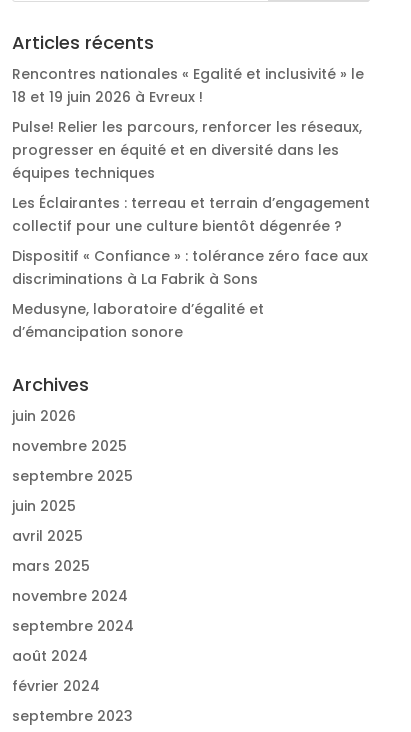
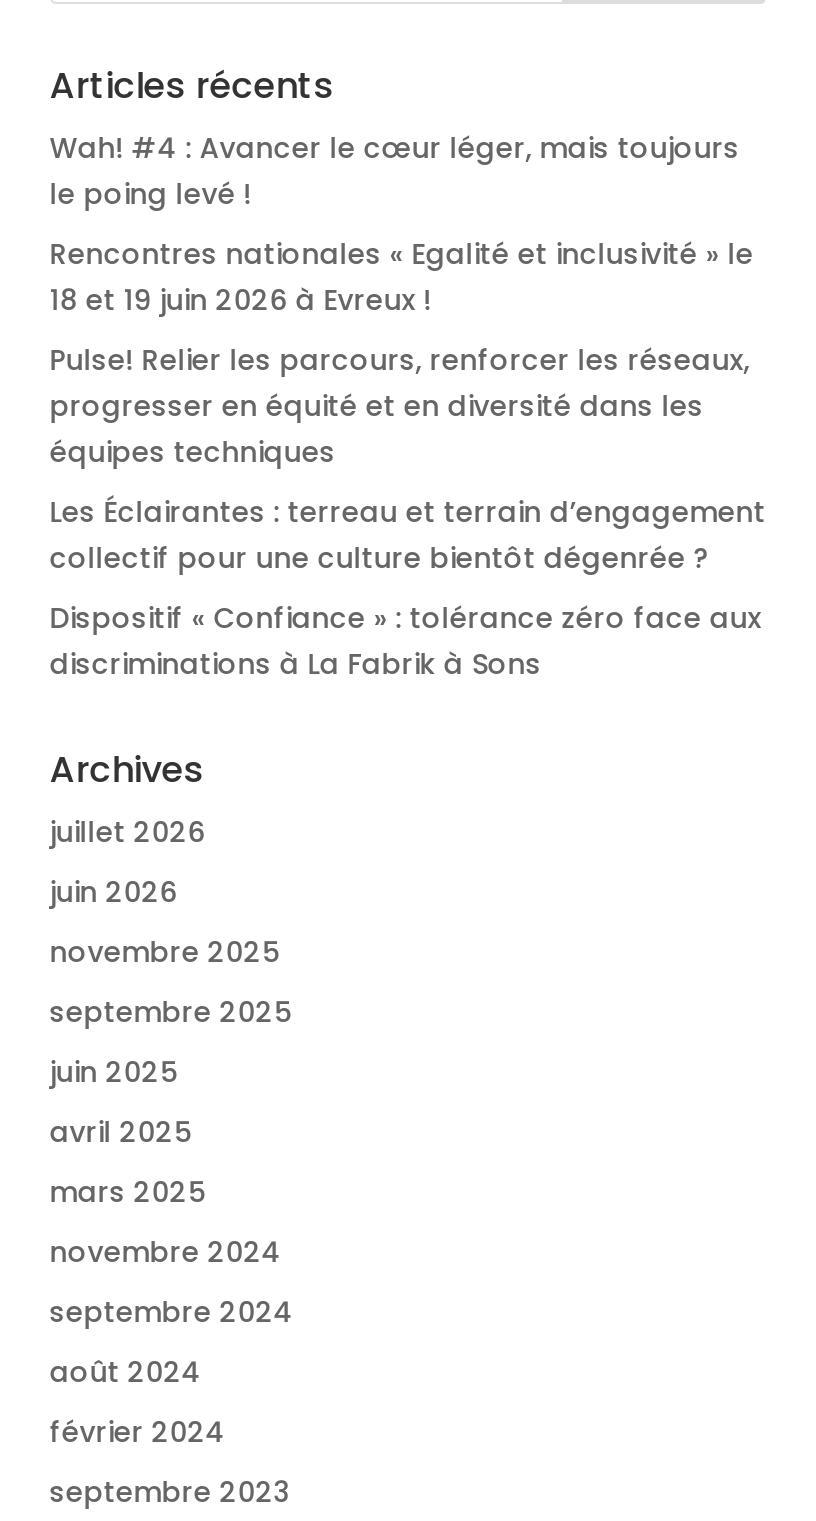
none -> [50,127,740,213] Wah! #4 : Avancer le cœur léger, mais toujours | le poing levé !
moved [12,64,370,289] -> [50,233,766,683]: Rencontres nationales « Egalité et inclusivité » le | 18 et 19 juin 2026 à Evreux ! | Pulse! Relier les parcours, renforcer les réseaux, | ... | Dispositif « Confiance » : tolérance zéro face aux | discriminations à La Fabrik à Sons
[12,299,264,342] Medusyne, laboratoire d’égalité et | d’émancipation sonore -> none
none -> [50,811,206,851] juillet 2026

